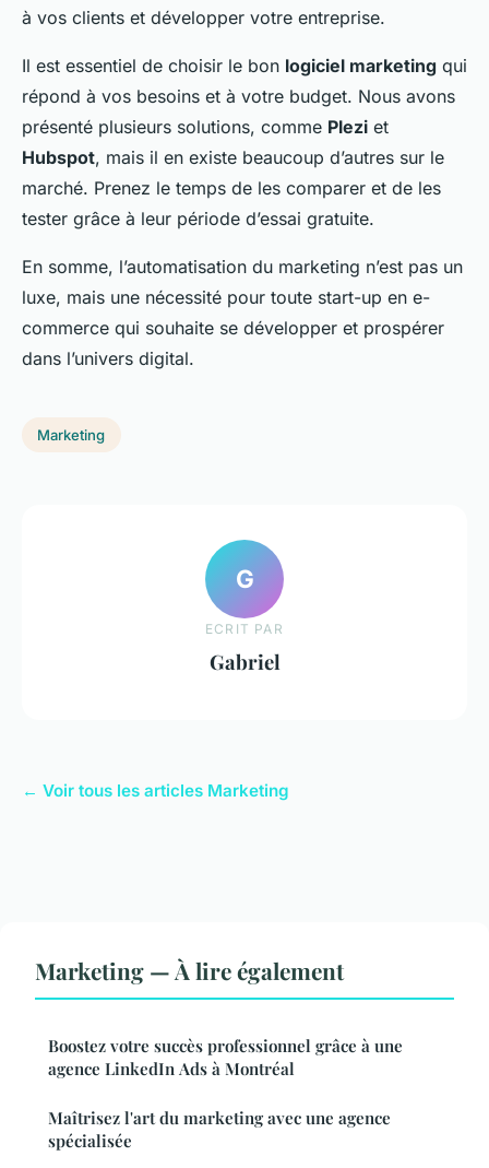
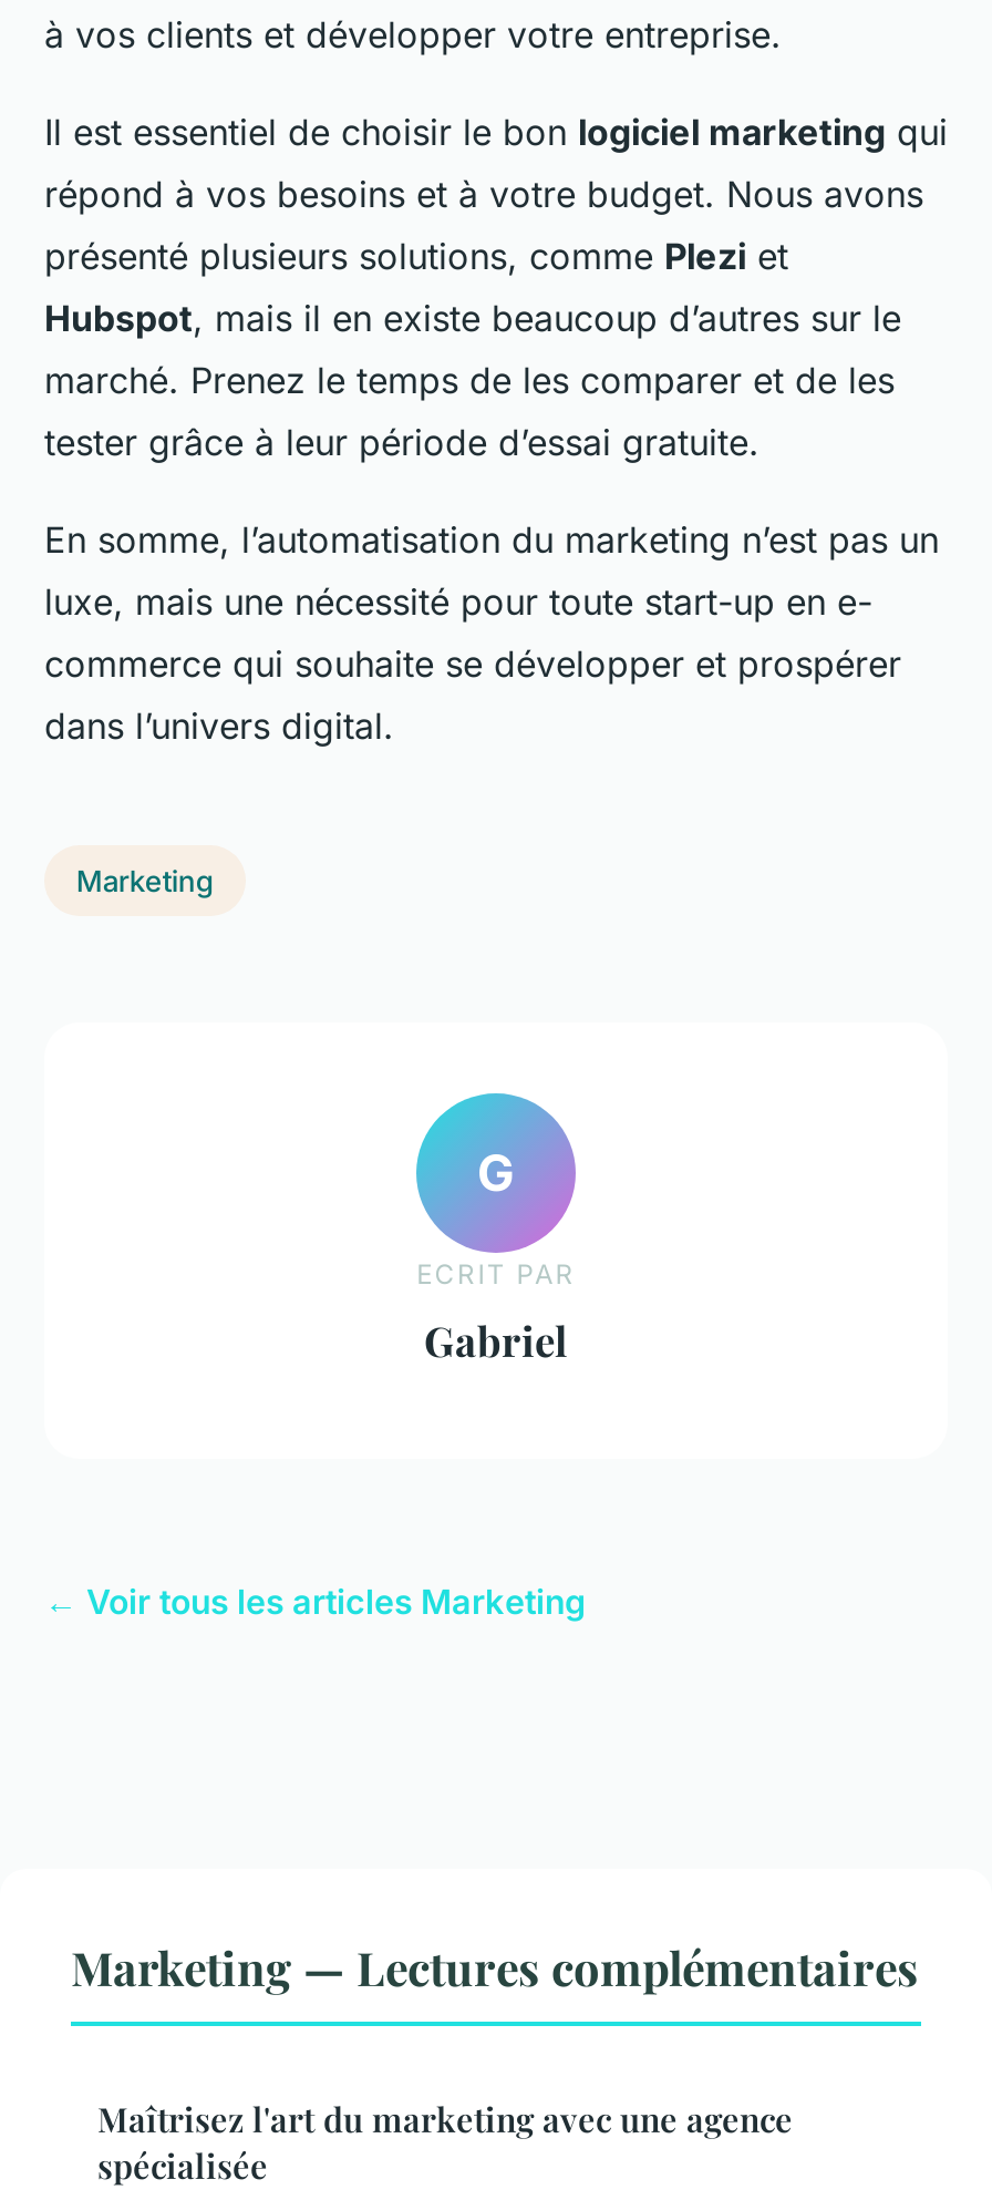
[35,955,403,1080] Marketing — À lire également | Boostez votre succès professionnel grâce à une | agence LinkedIn Ads à Montréal -> [71,1936,919,1998] Marketing — Lectures complémentaires

